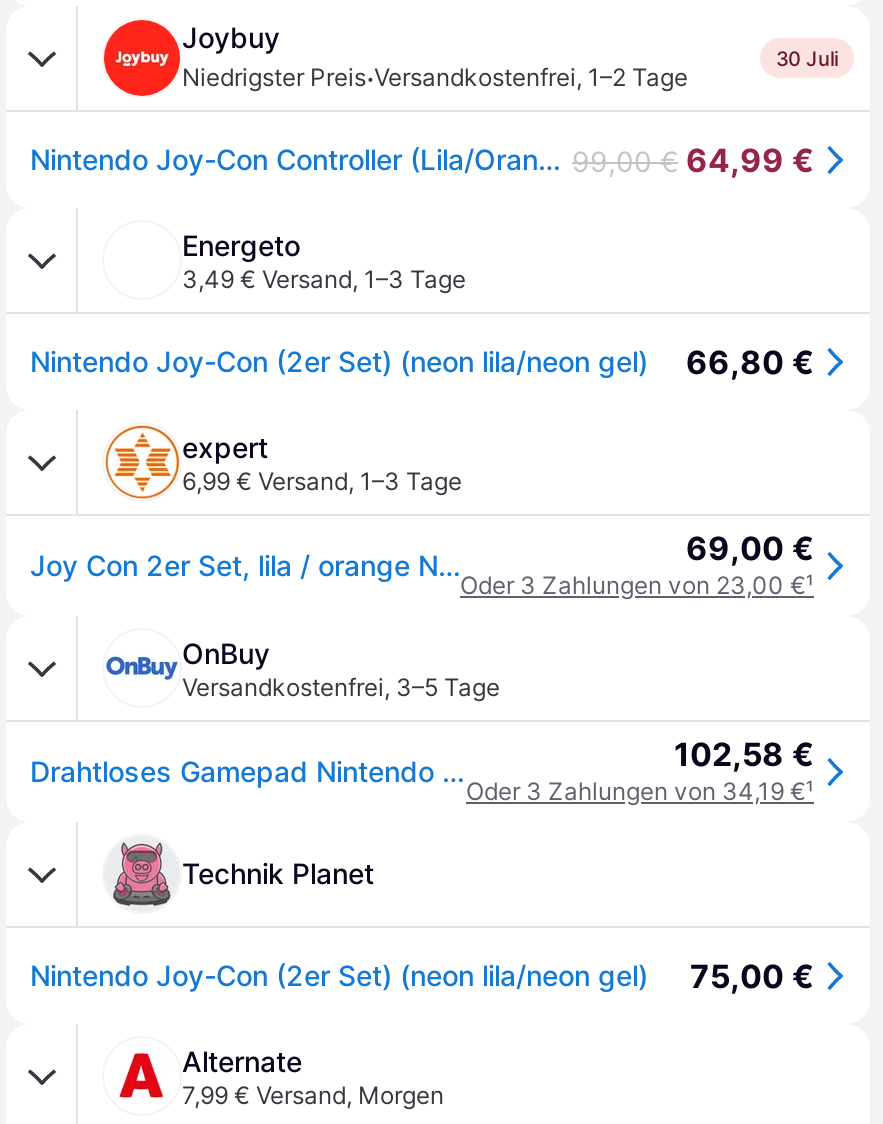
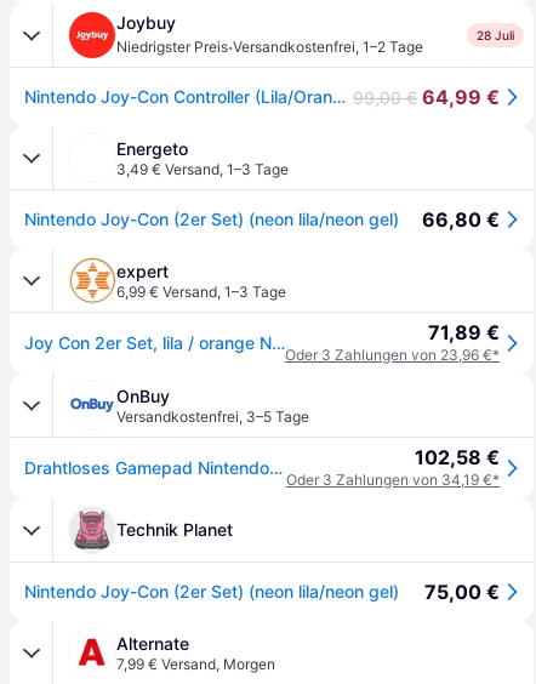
[776,45,838,69] 30 Juli -> [477,27,514,42] 28 Juli
[686,528,814,568] 69,00 € -> [428,320,500,344] 71,89 €
[460,570,814,600] Oder 3 Zahlungen von 23,00 €¹ -> [285,346,500,364] Oder 3 Zahlungen von 23,96 €*
[466,776,814,806] Oder 3 Zahlungen von 34,19 €¹ -> [286,471,500,489] Oder 3 Zahlungen von 34,19 €*

